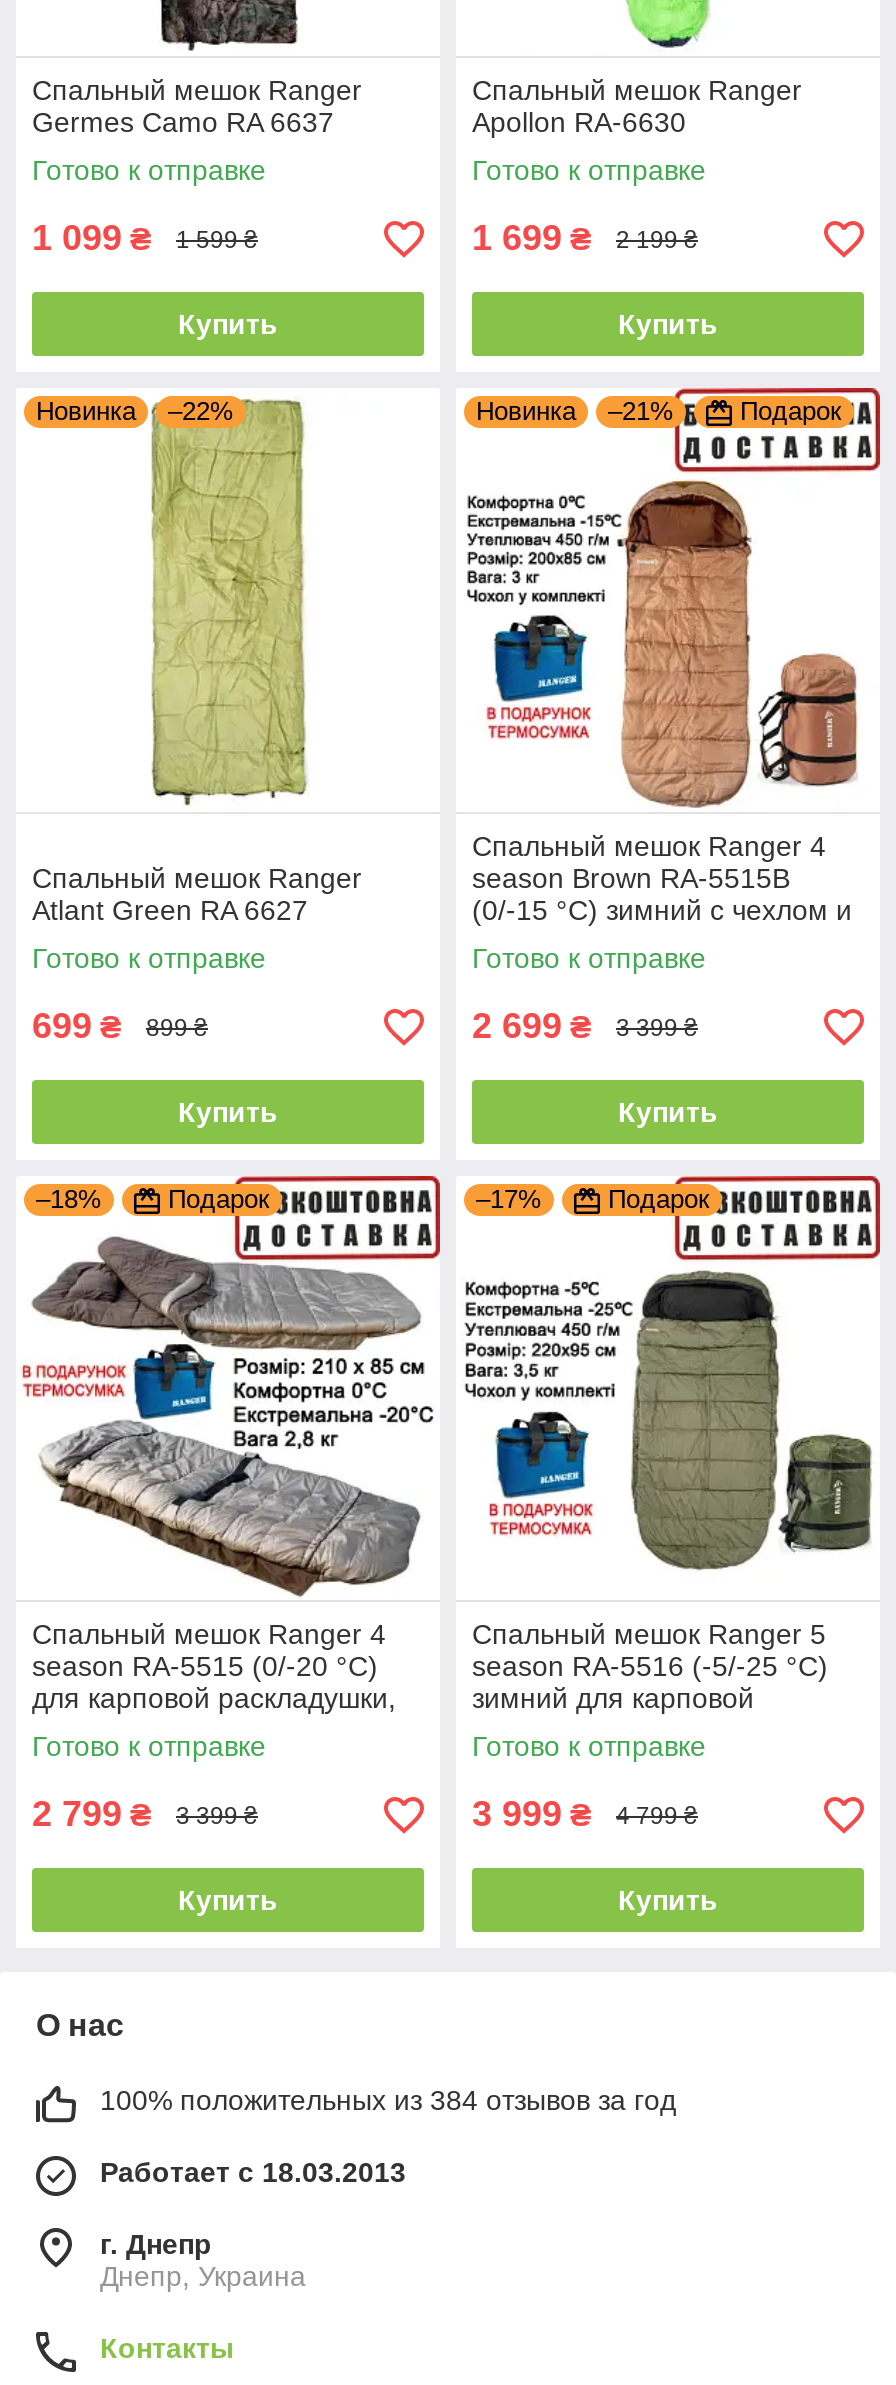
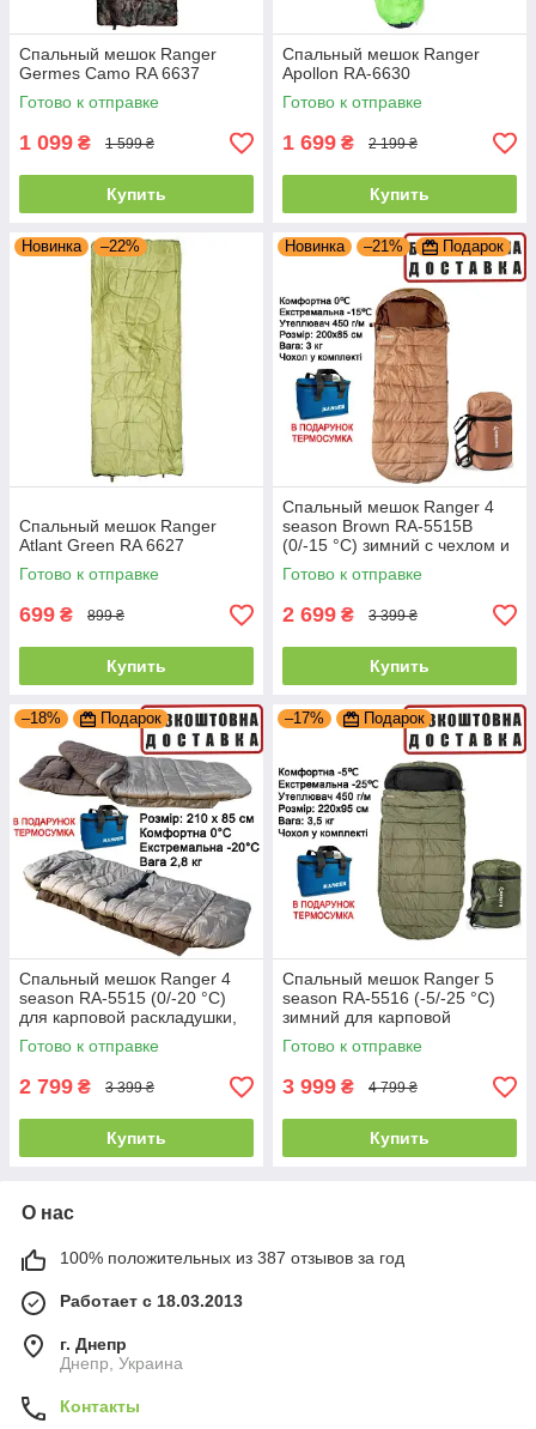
[100,2085,676,2117] 100% положительных из 384 отзывов за год -> [60,1249,404,1268] 100% положительных из 387 отзывов за год

